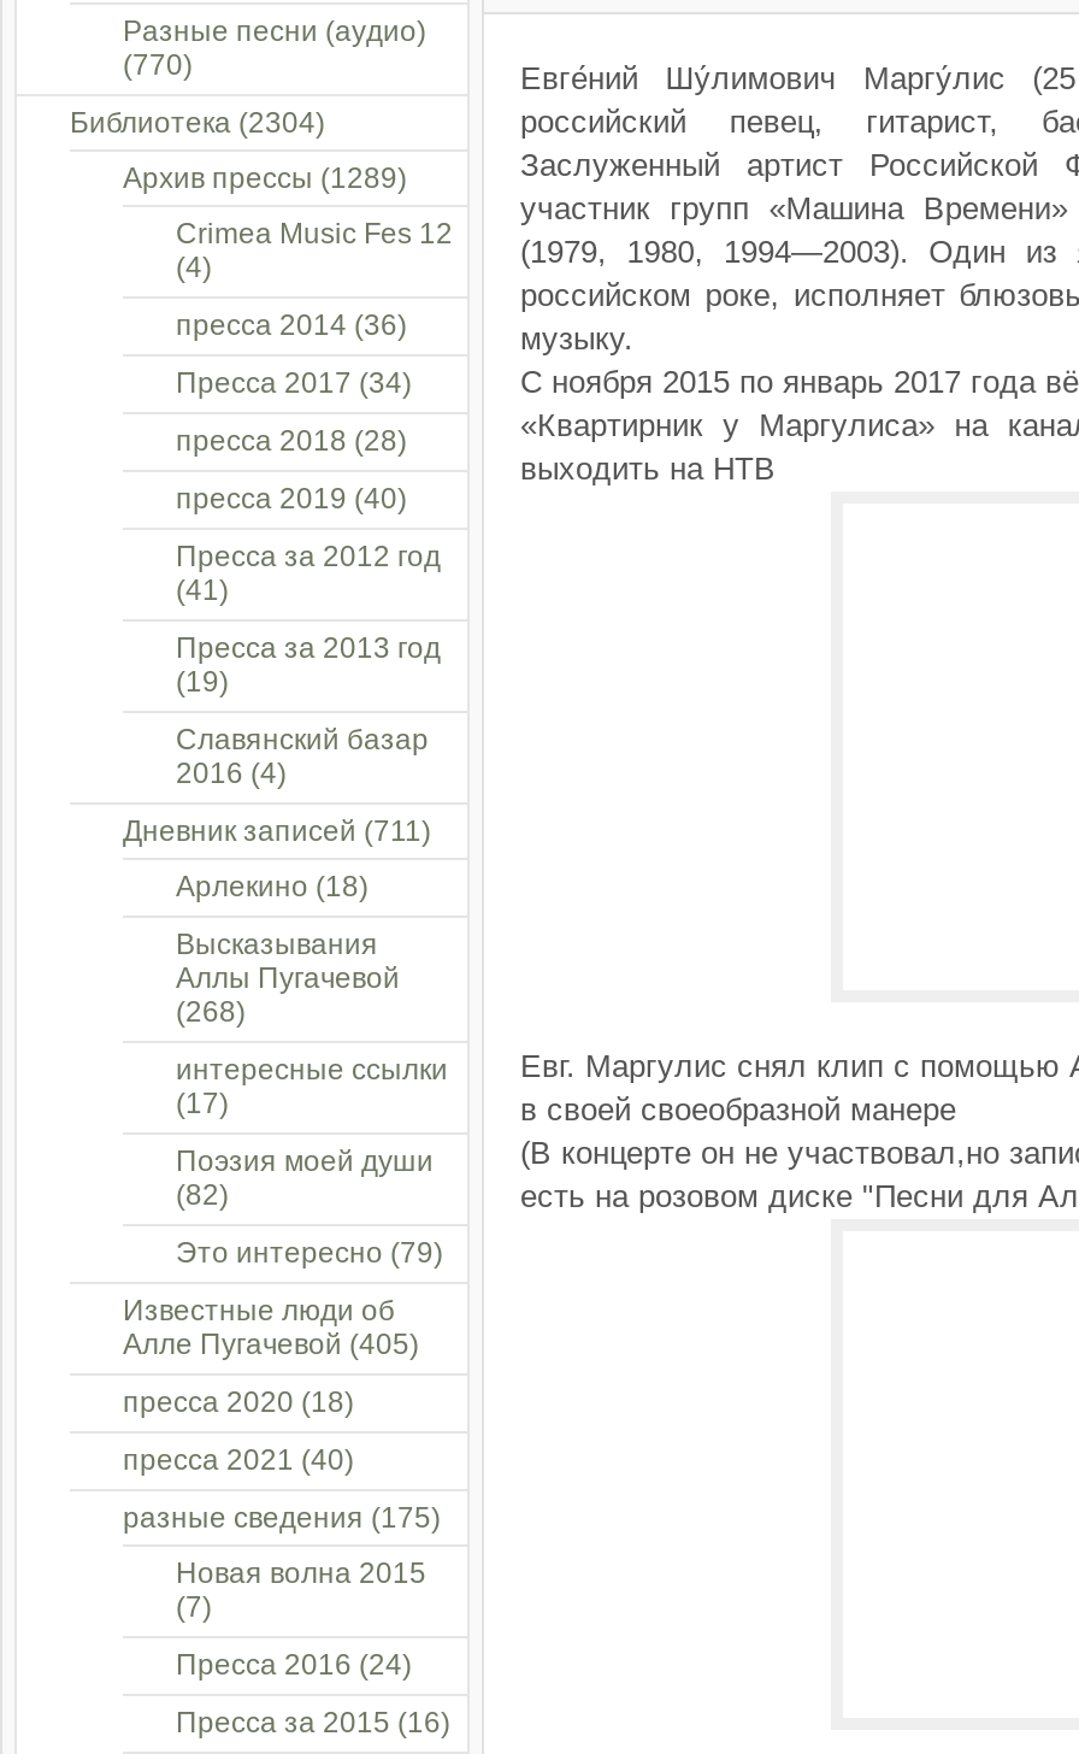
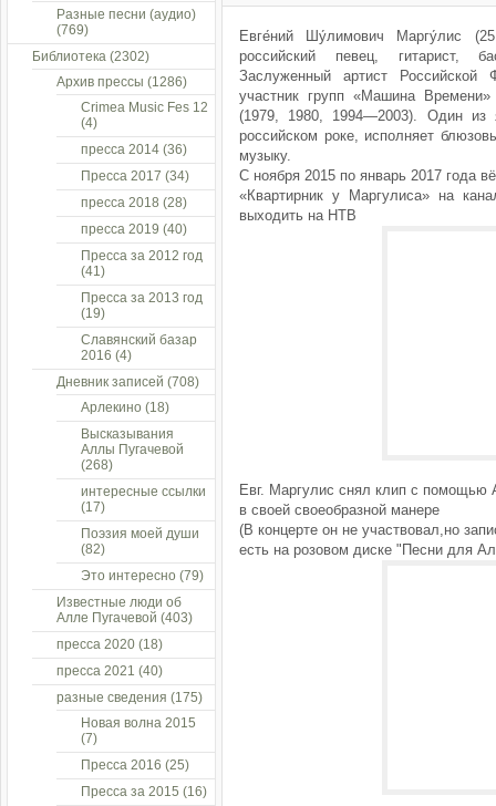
[123,48,193,82] (770) -> [56,22,89,38] (769)
[70,106,325,140] Библиотека (2304) -> [32,49,149,64] Библиотека (2302)
[123,161,407,195] Архив прессы (1289) -> [56,74,187,90] Архив прессы (1286)
[123,814,431,848] Дневник записей (711) -> [56,374,199,390] Дневник записей (708)
[123,1328,419,1361] Алле Пугачевой (405) -> [56,610,193,626] Алле Пугачевой (403)
[176,1648,412,1682] Пресса 2016 (24) -> [81,757,189,773] Пресса 2016 (25)

